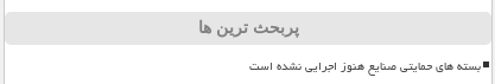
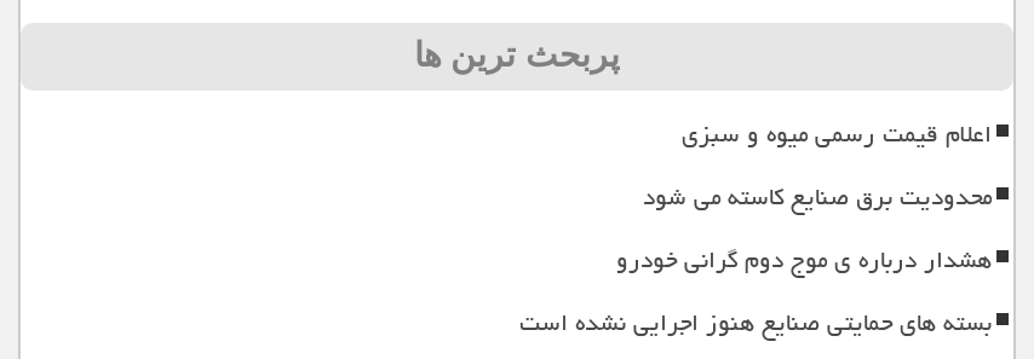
none -> [616,111,992,285] اعلام قیمت رسمی میوه و سبزی | محدودیت برق صنایع کاسته می شود | هشدار درباره ی موج دوم گرانی خودرو

